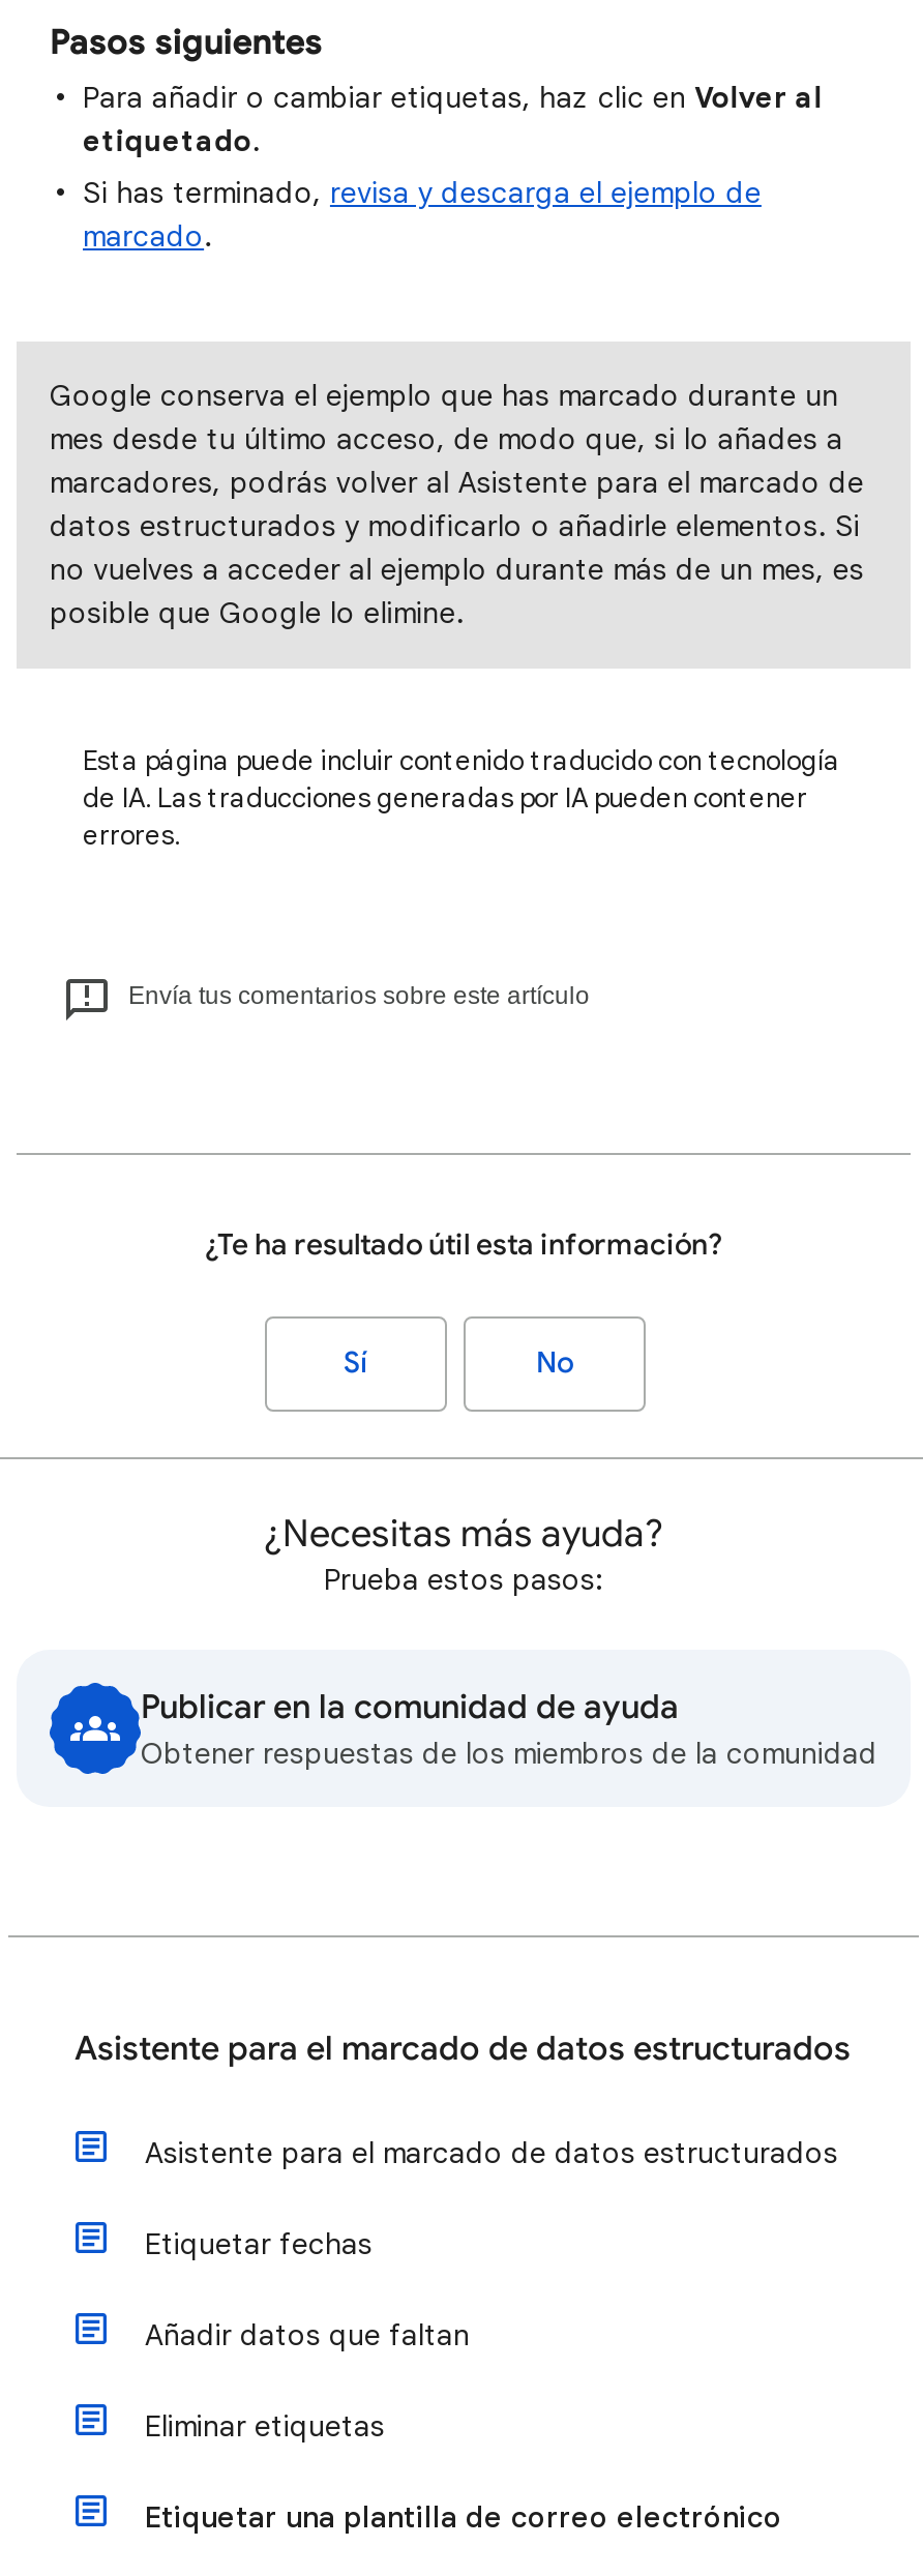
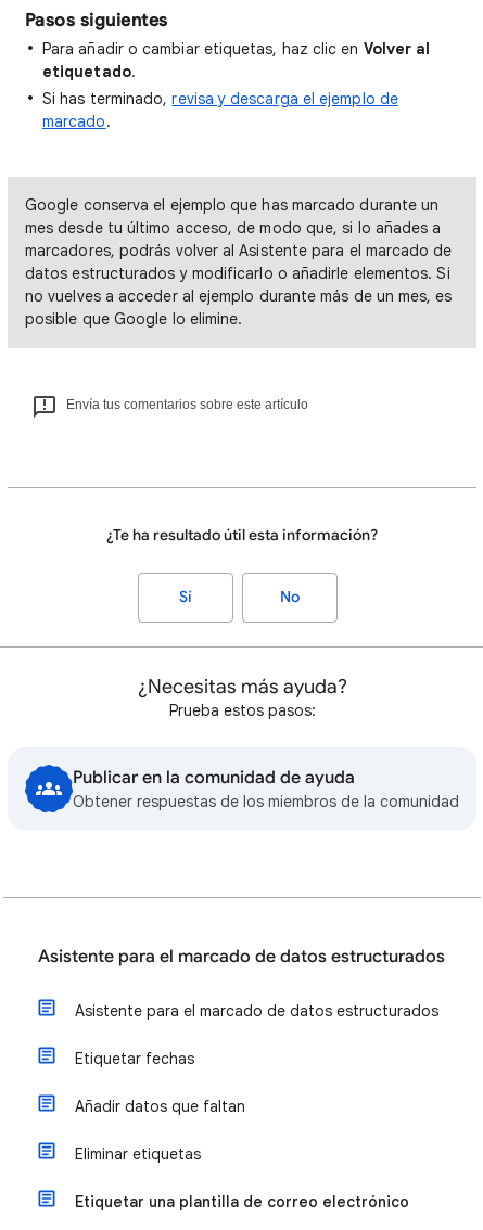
[83,743,840,853] Esta página puede incluir contenido traducido con tecnología | de IA. Las traducciones generadas por IA pueden contener | errores. -> none

